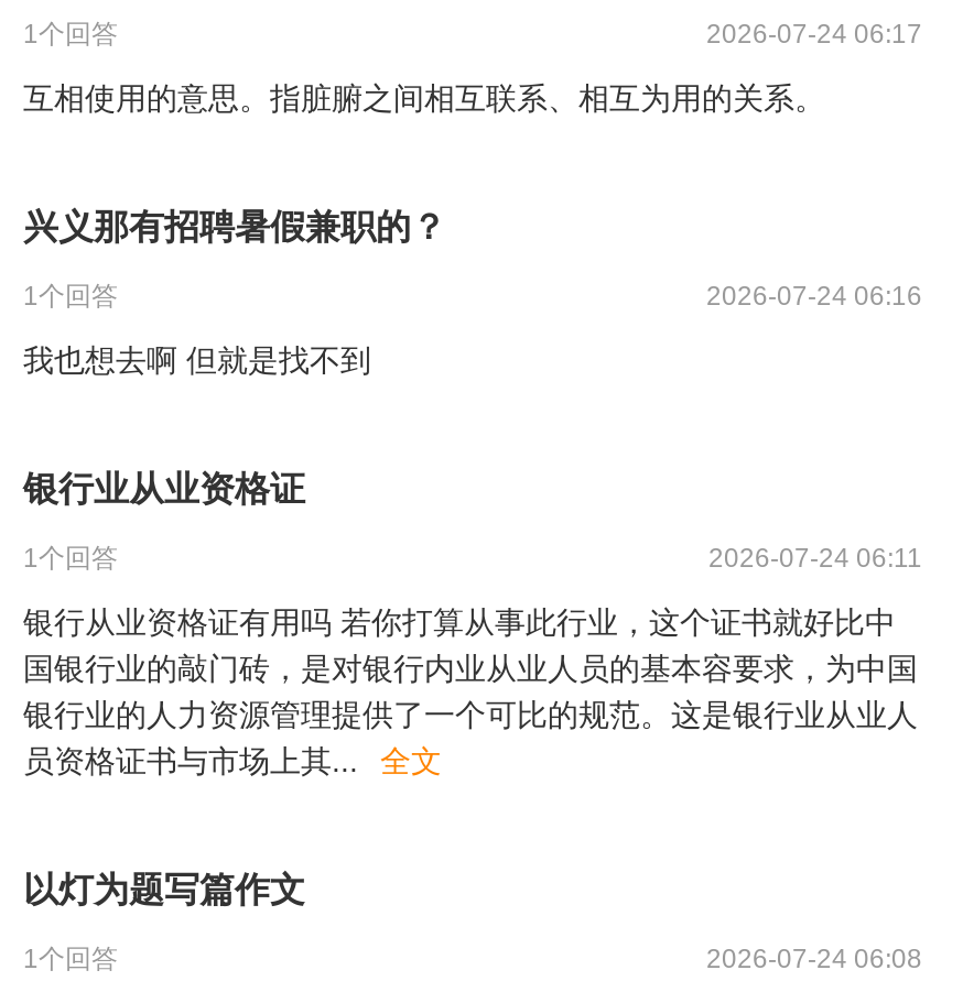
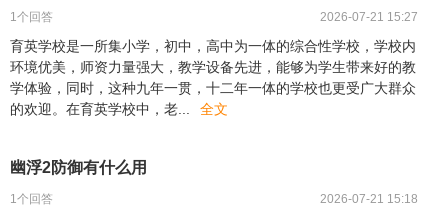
[23,19,922,778] 2026-07-24 06:17 | 互相使用的意思。指脏腑之间相互联系、相互为用的关系。 | 兴义那有招聘暑假兼职的？ | 1个回答 | 2026-07-24 06:16 | 我也想去啊 但就是找不到 | 银行业从业资格证 | 1个回答 | 2026-07-24 06:11 | 银行从业资格证有用吗 若你打算从事此行业，这个证书就好比中 | 国银行业的敲门砖，是对银行内业从业人员的基本容要求，为中国 | 银行业的人力资源管理提供了一个可比的规范。这是银行业从业人 | 员资格证书与市场上其... -> [10,10,418,117] 2026-07-21 15:27 | 育英学校是一所集小学，初中，高中为一体的综合性学校，学校内 | 环境优美，师资力量强大，教学设备先进，能够为学生带来好的教 | 学体验，同时，这种九年一贯，十二年一体的学校也更受广大群众 | 的欢迎。在育英学校中，老...
[23,871,305,908] 以灯为题写篇作文 -> [10,159,147,176] 幽浮2防御有什么用
[706,944,922,974] 2026-07-24 06:08 -> [320,192,418,206] 2026-07-21 15:18

